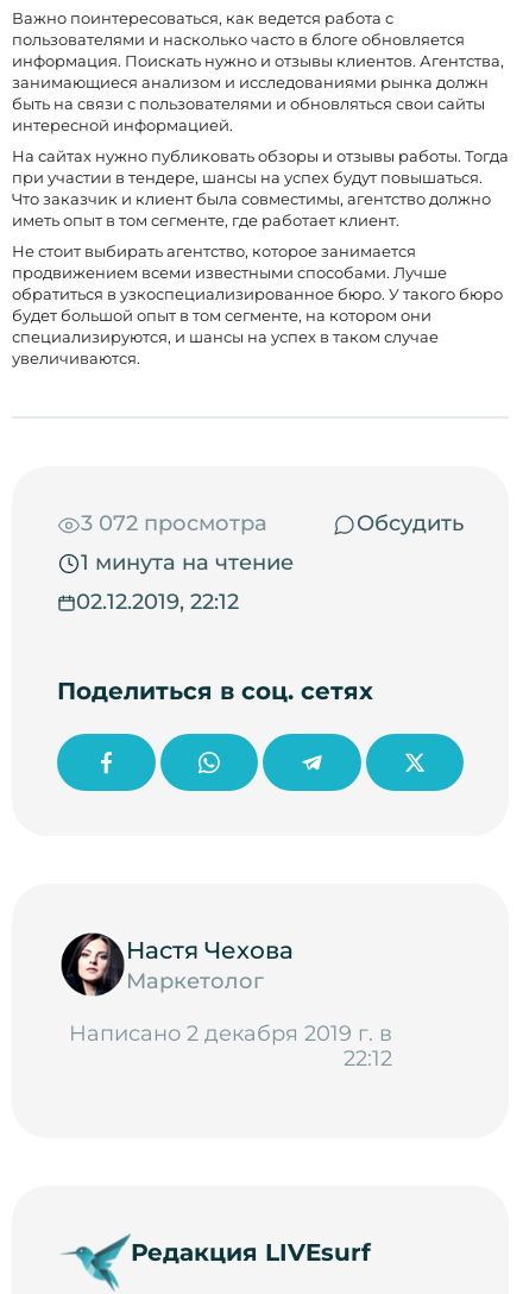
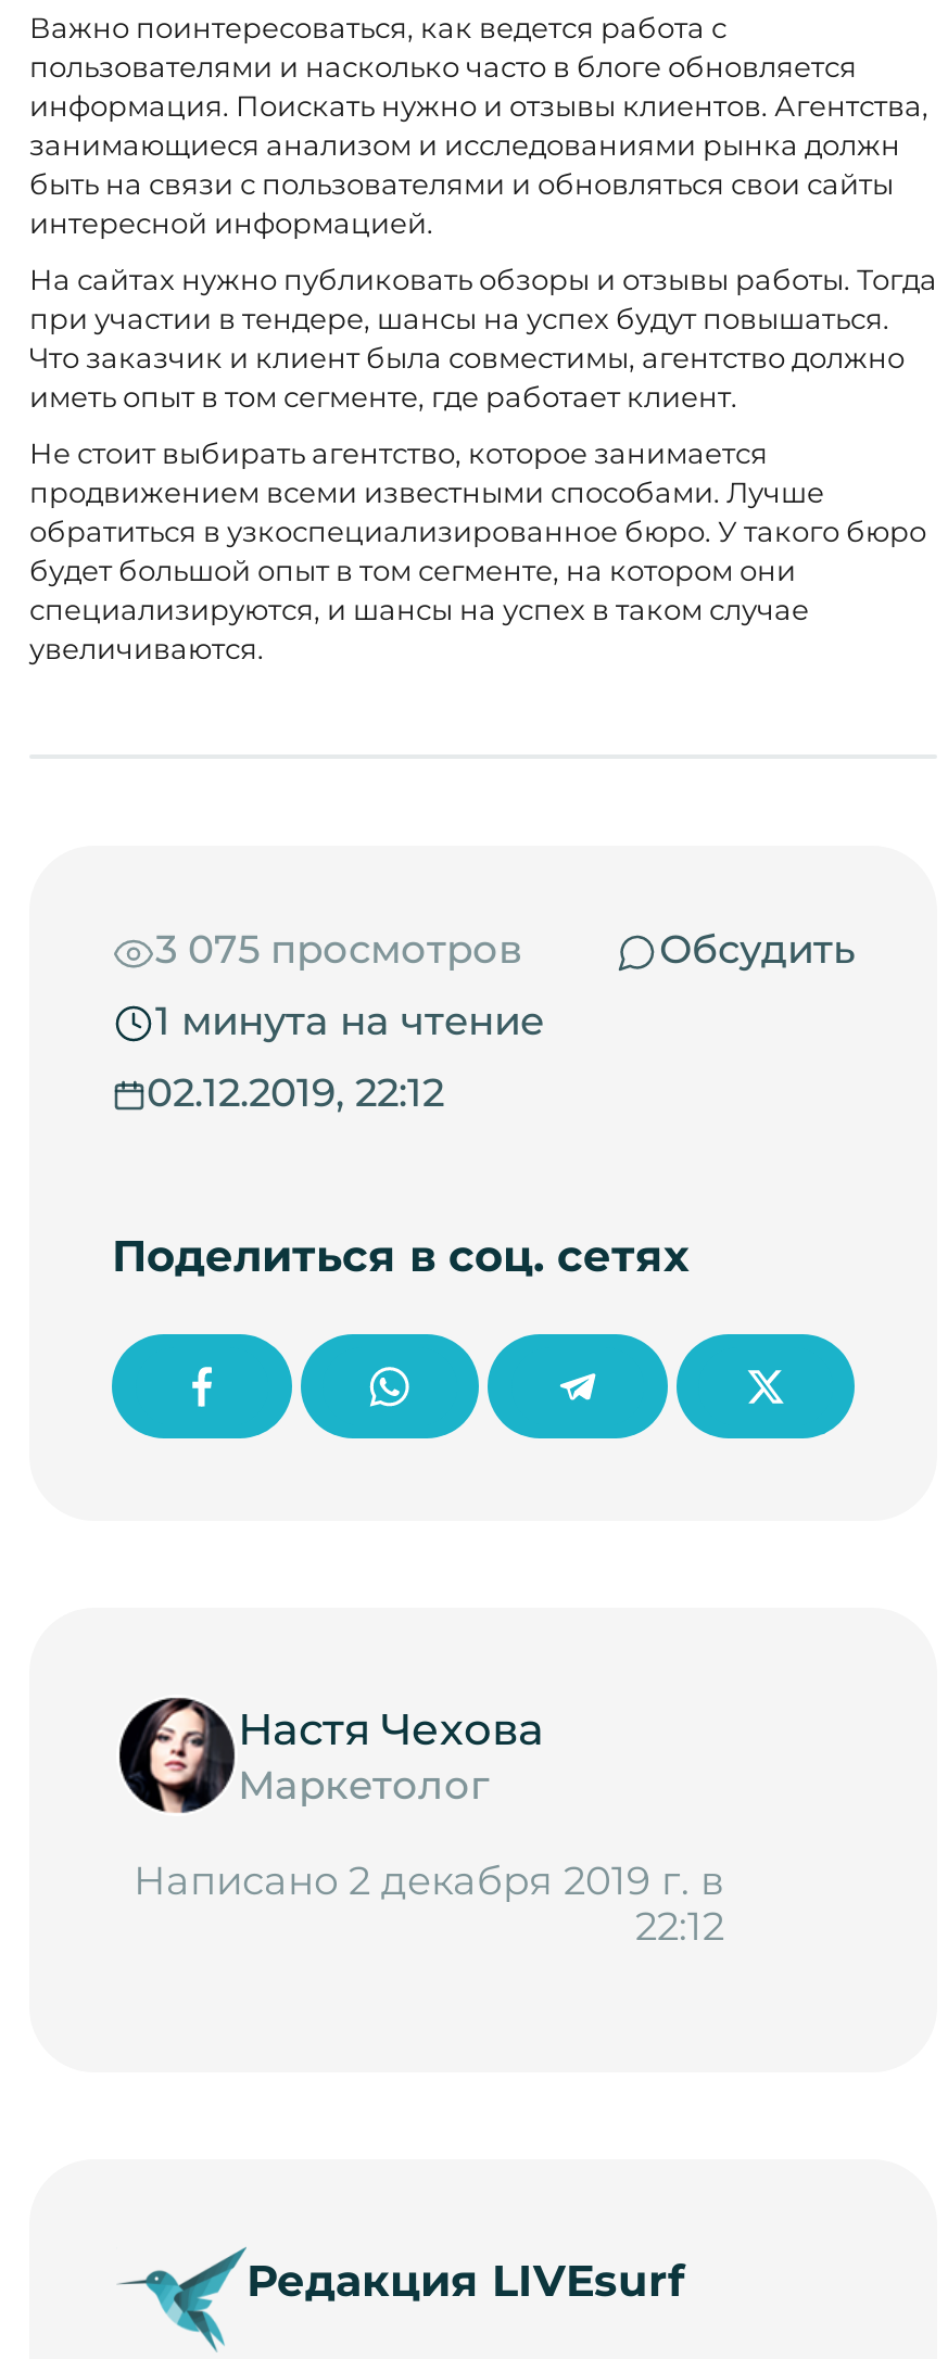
[81,510,267,536] 3 072 просмотра -> [155,926,522,974] 3 075 просмотров

